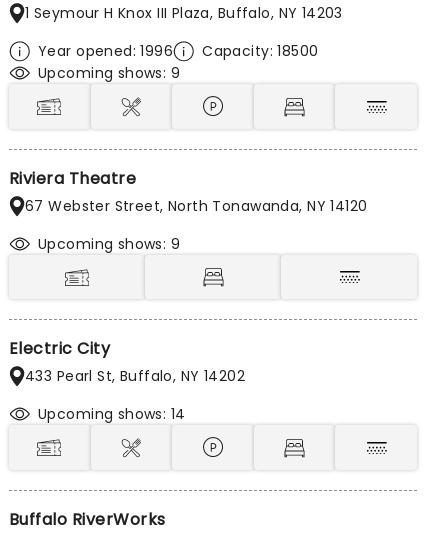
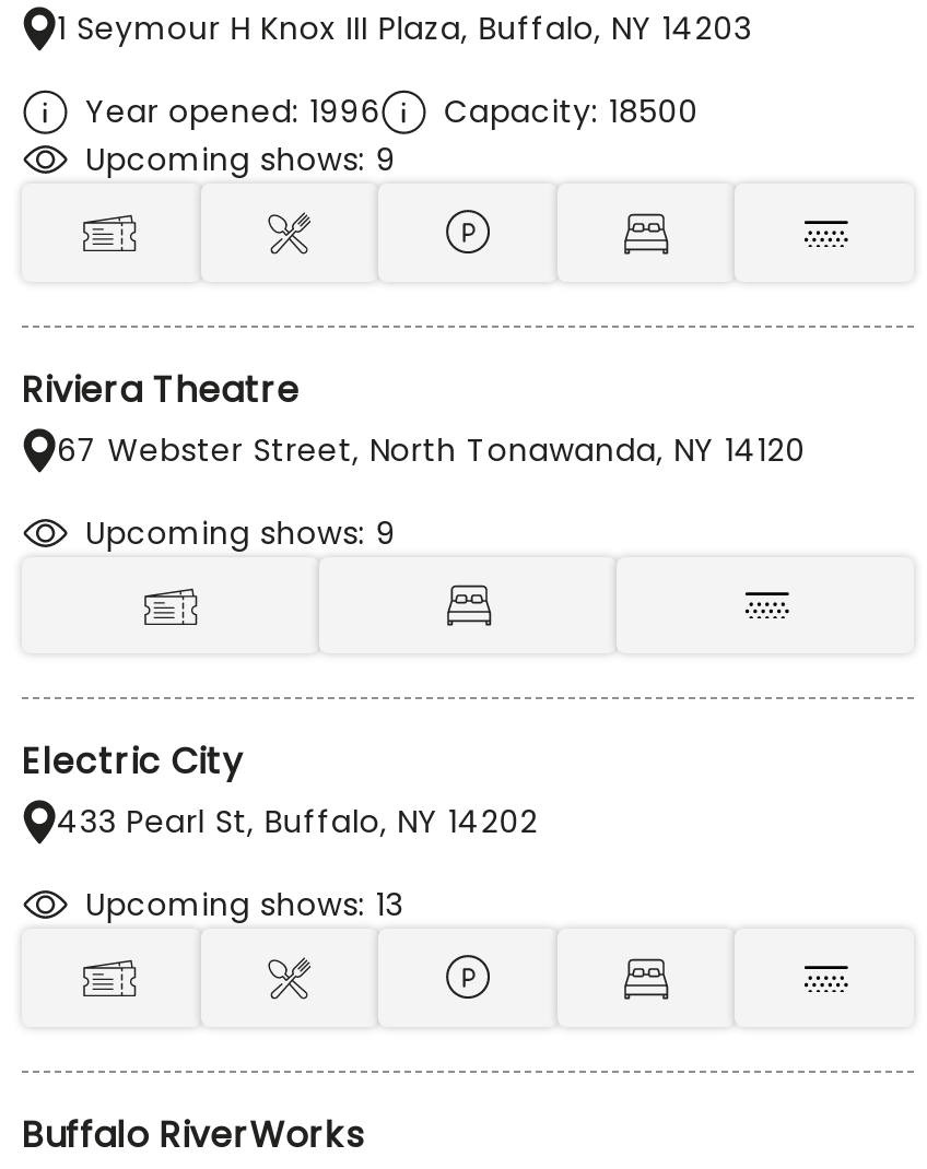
[38,404,186,424] Upcoming shows: 14 -> [85,883,404,926] Upcoming shows: 13

